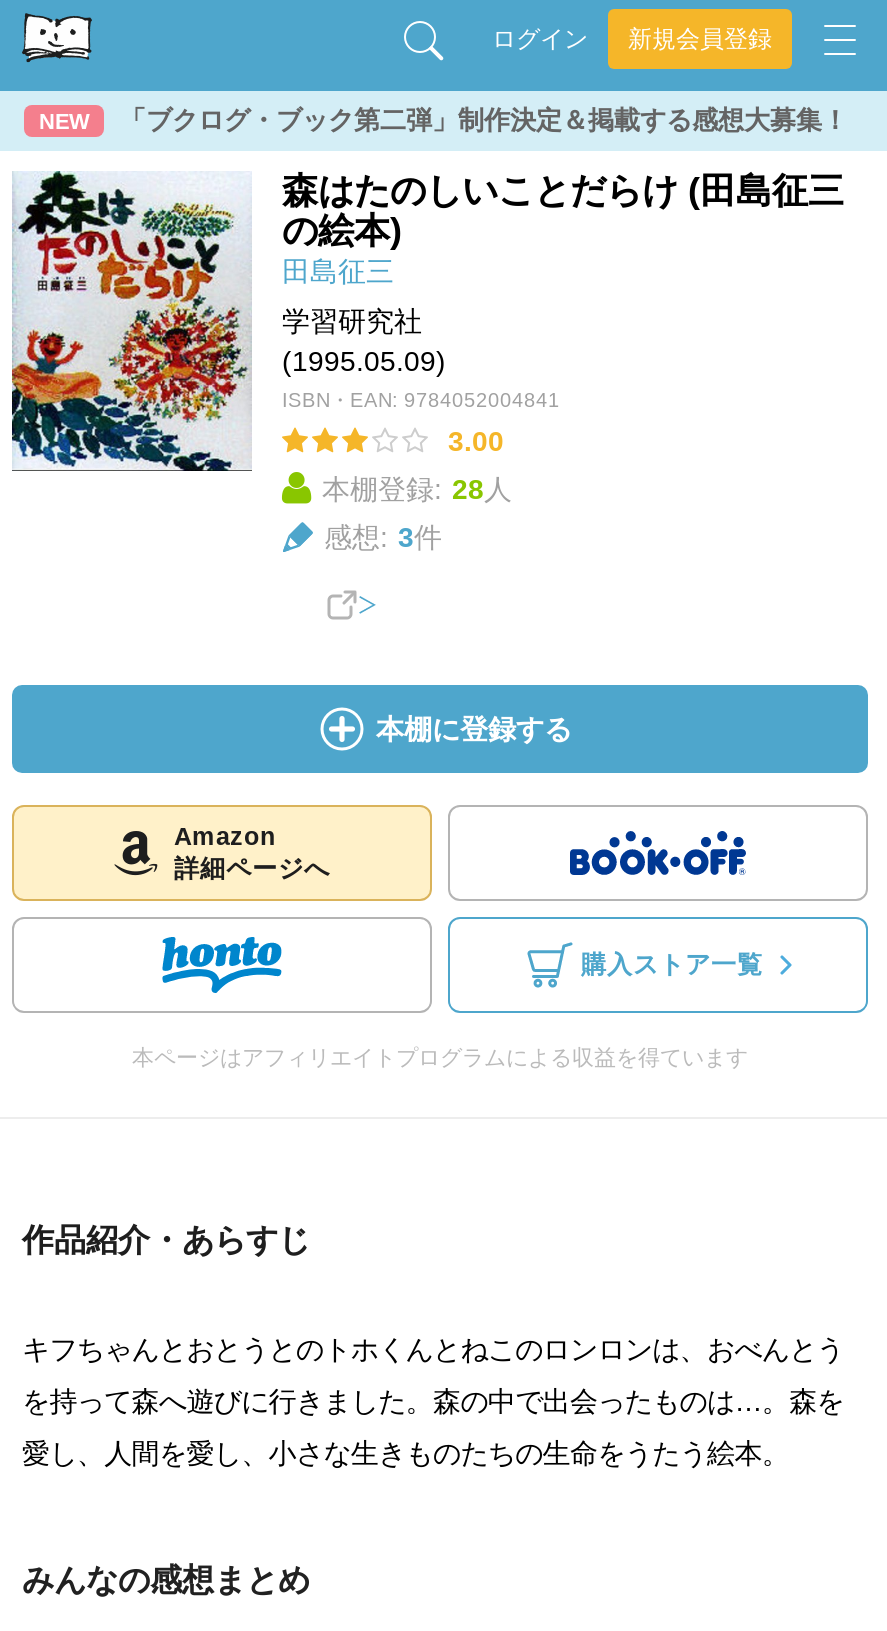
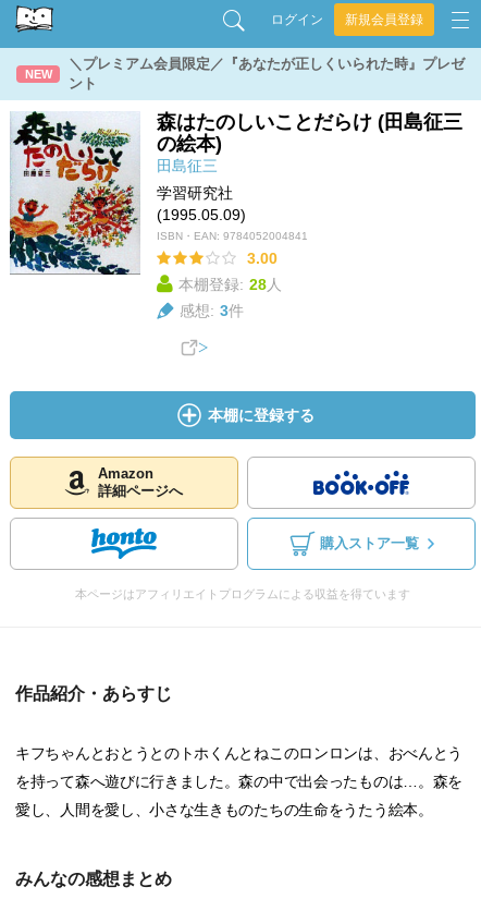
[120,105,848,135] 「ブクログ・ブック第二弾」制作決定＆掲載する感想大募集！ -> [69,56,465,92] ＼プレミアム会員限定／『あなたが正しくいられた時』プレゼ | ント

